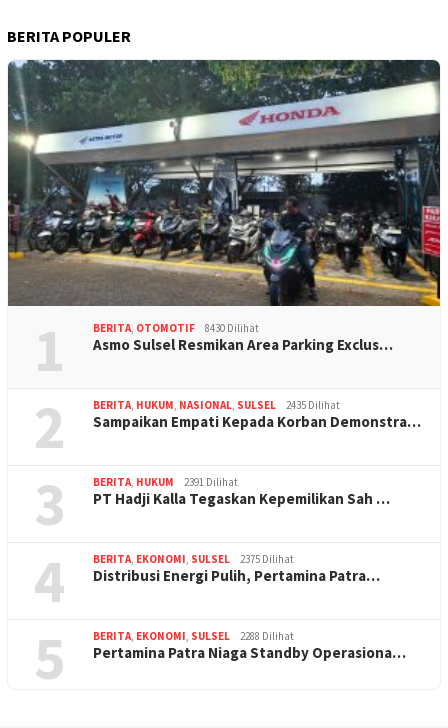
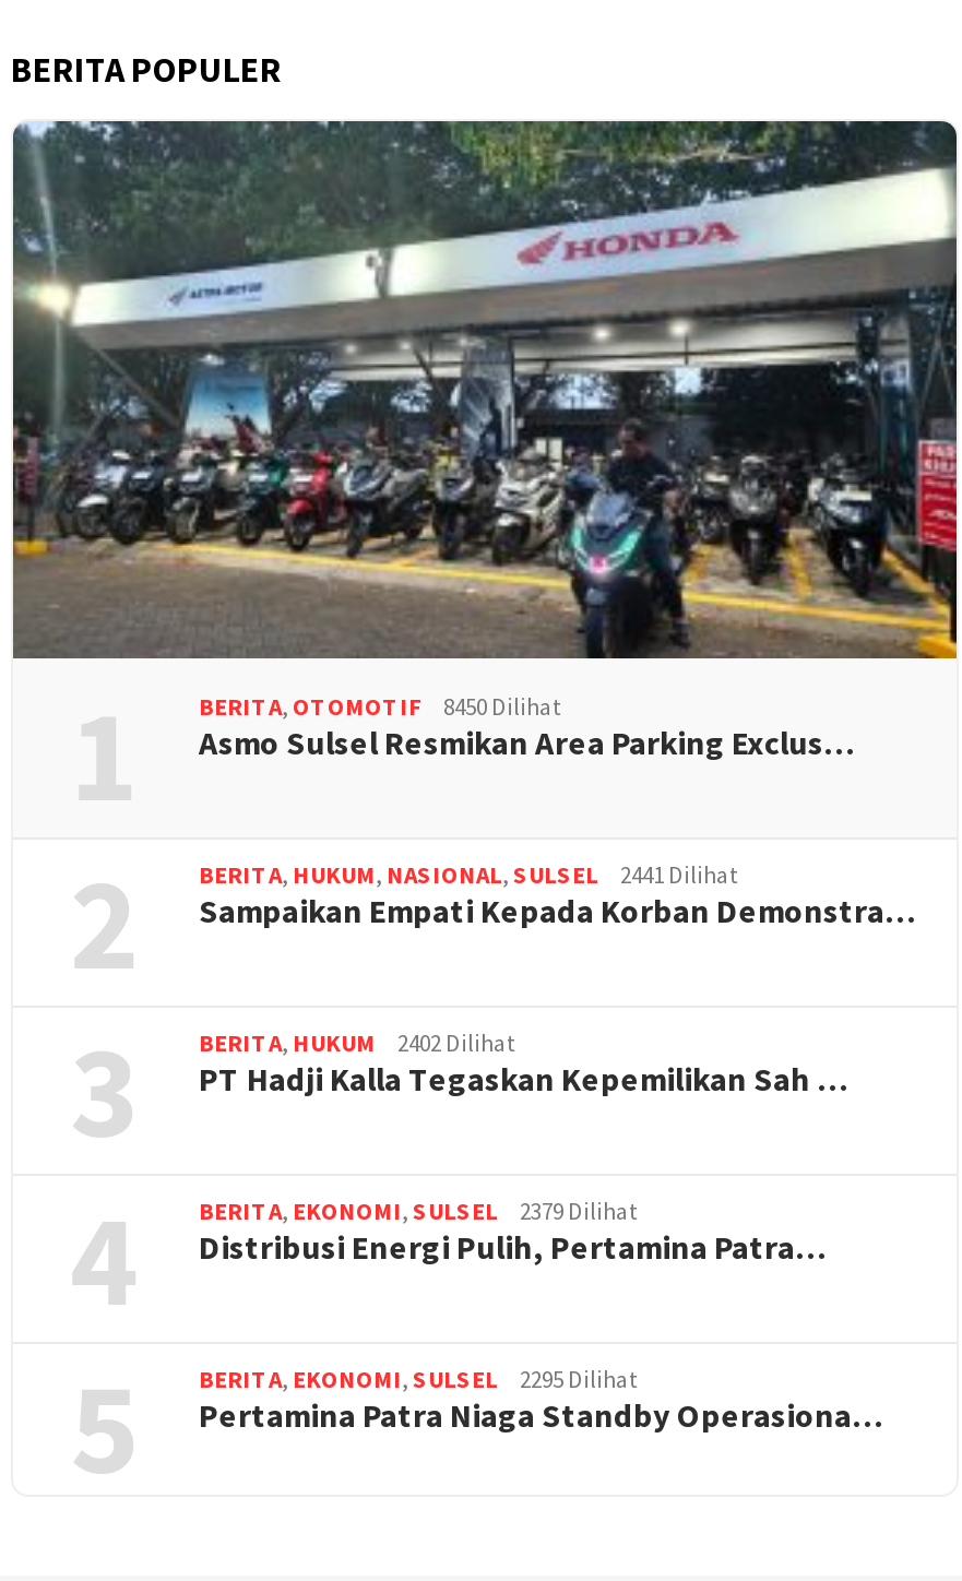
[93,321,259,335] BERITA, OTOMOTIF 8430 Dilihat -> [199,692,561,722] BERITA, OTOMOTIF 8450 Dilihat
[93,398,340,412] BERITA, HUKUM, NASIONAL, SULSEL 2435 Dilihat -> [199,860,738,890] BERITA, HUKUM, NASIONAL, SULSEL 2441 Dilihat
[93,475,238,489] BERITA, HUKUM 2391 Dilihat -> [199,1028,515,1058] BERITA, HUKUM 2402 Dilihat
[93,552,294,566] BERITA, EKONOMI, SULSEL 2375 Dilihat -> [199,1196,638,1227] BERITA, EKONOMI, SULSEL 2379 Dilihat
[93,629,294,643] BERITA, EKONOMI, SULSEL 2288 Dilihat -> [199,1364,638,1395] BERITA, EKONOMI, SULSEL 2295 Dilihat

